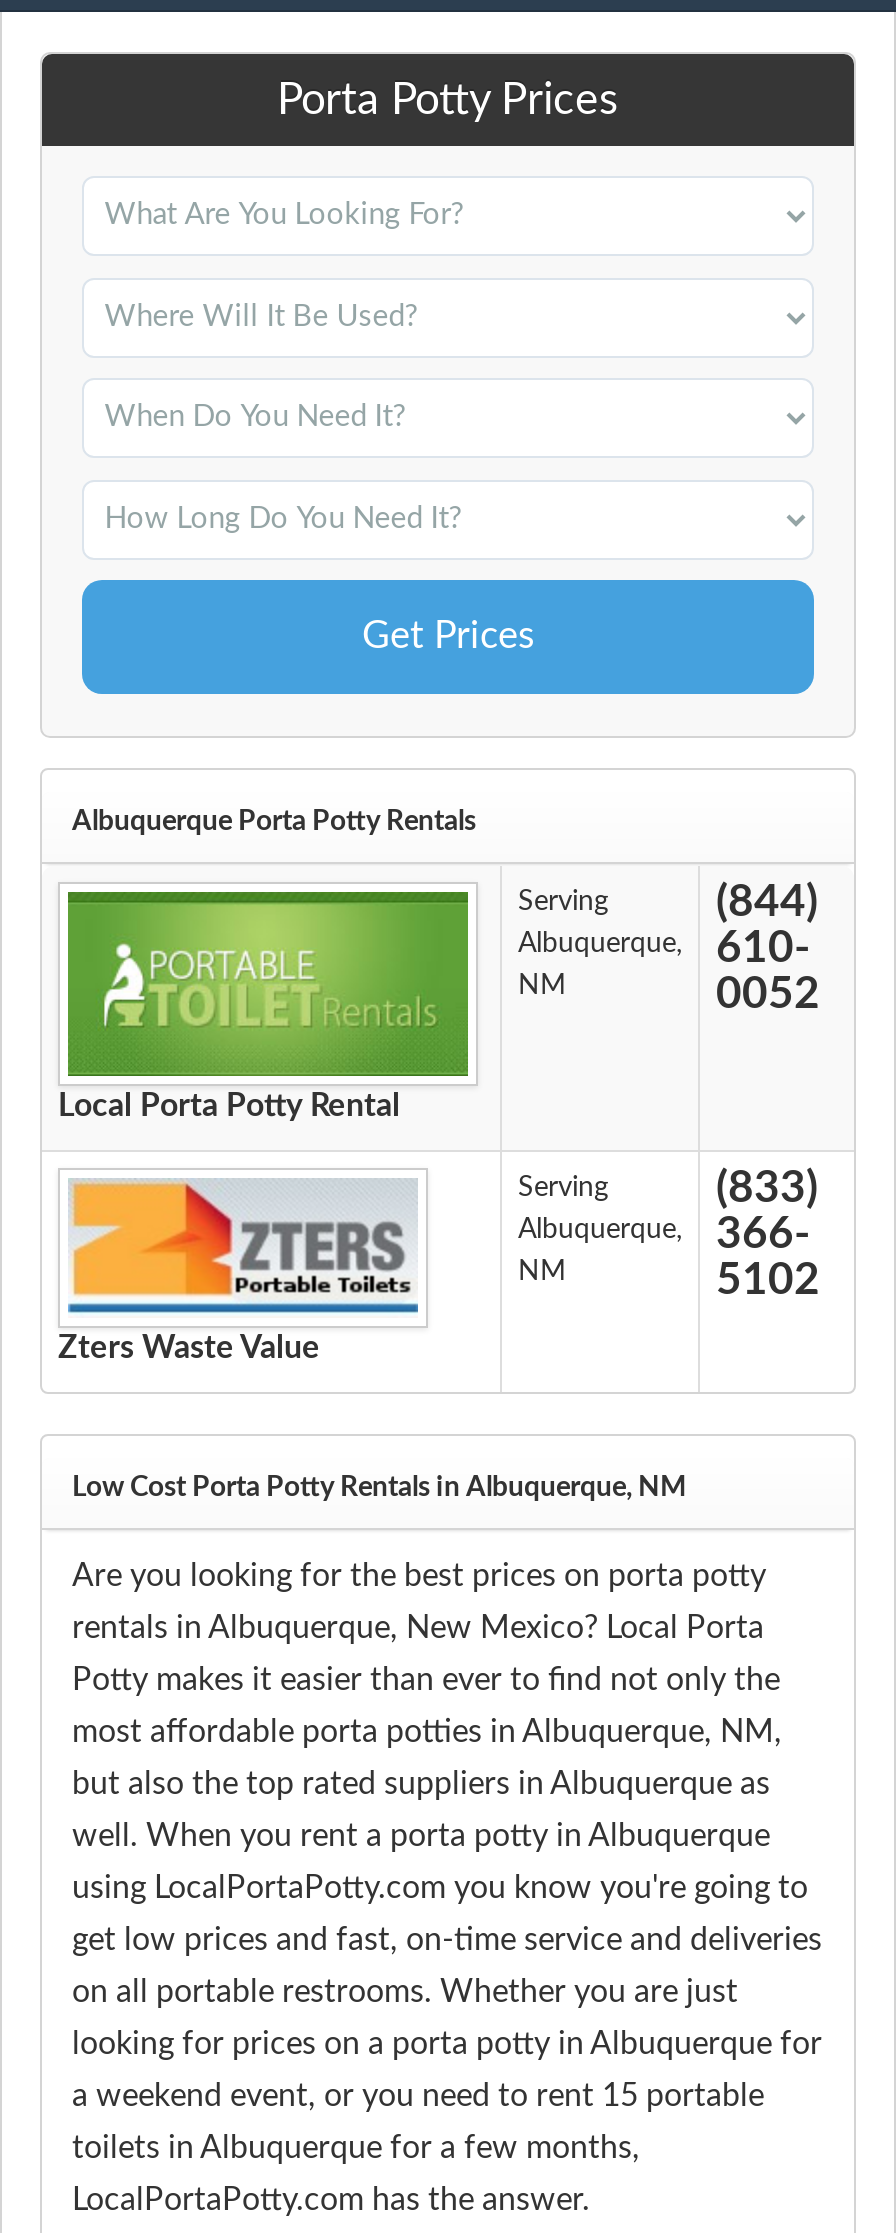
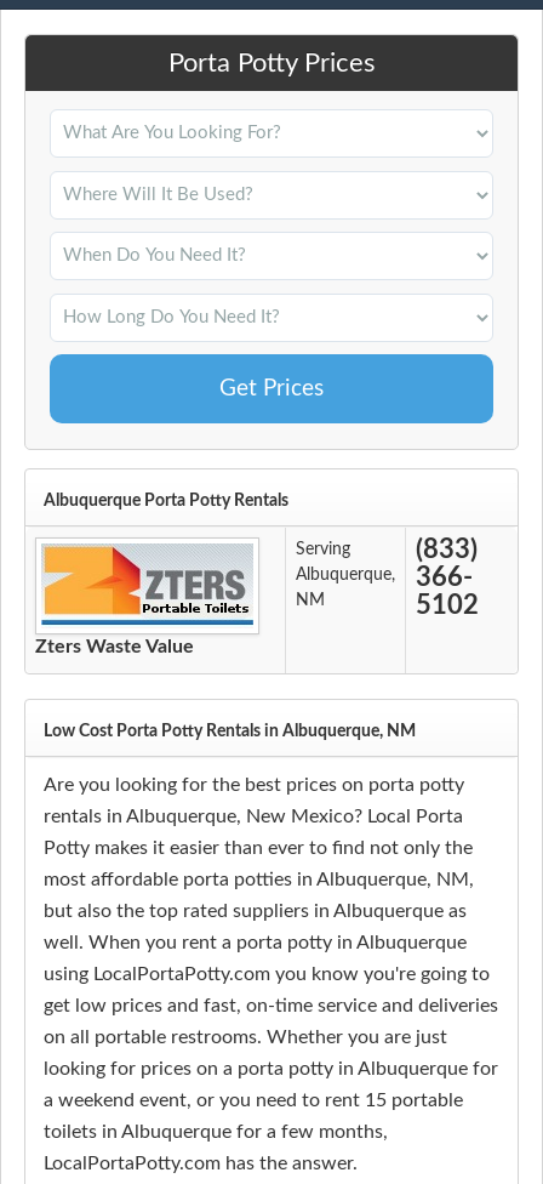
[58,890,470,1122] [image] | Local Porta Potty Rental -> none
[518,888,682,1000] Serving | Albuquerque, | NM -> none
[716,880,820,1016] (844) | 610- | 0052 -> none

